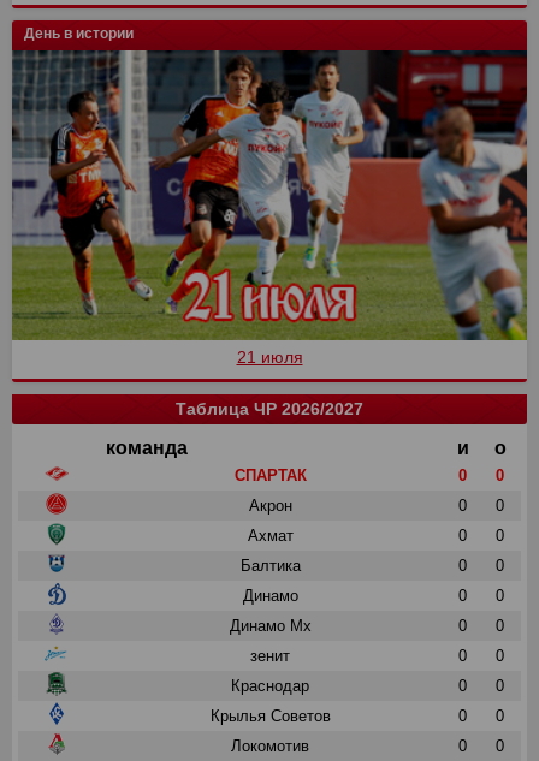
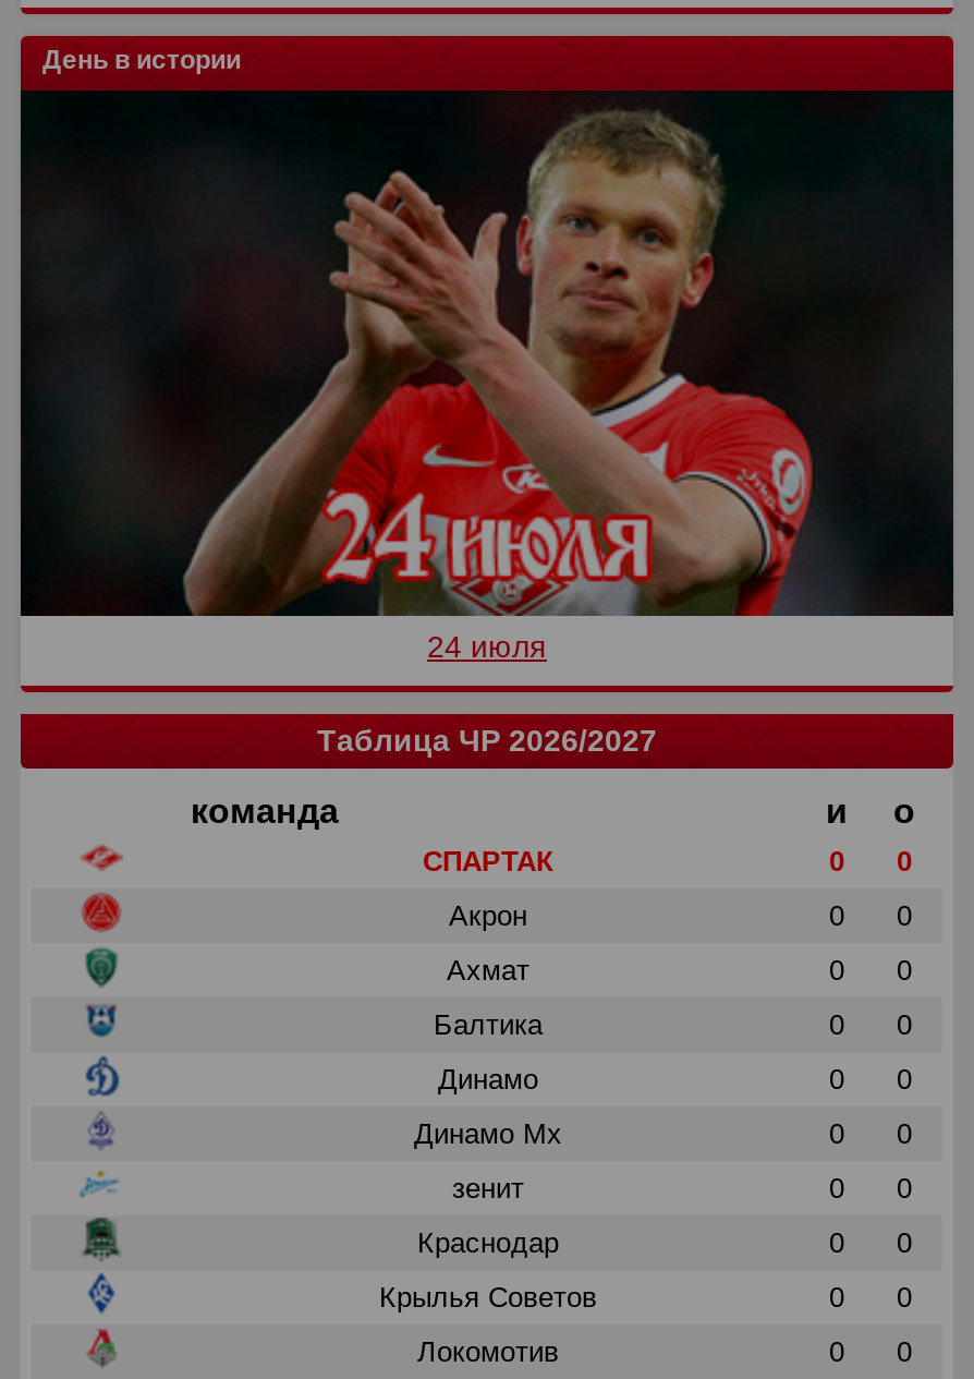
[11,49,528,366] [image] | 21 июля -> [19,88,955,663] [image] | 24 июля

